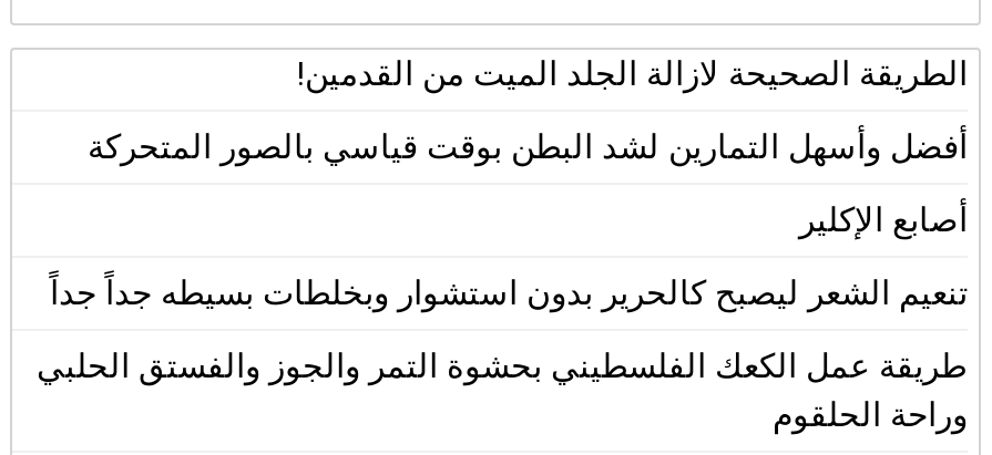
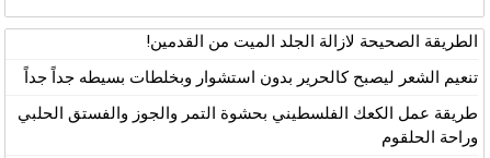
[88,128,968,240] أفضل وأسهل التمارين لشد البطن بوقت قياسي بالصور المتحركة | أصابع الإكلير -> none

